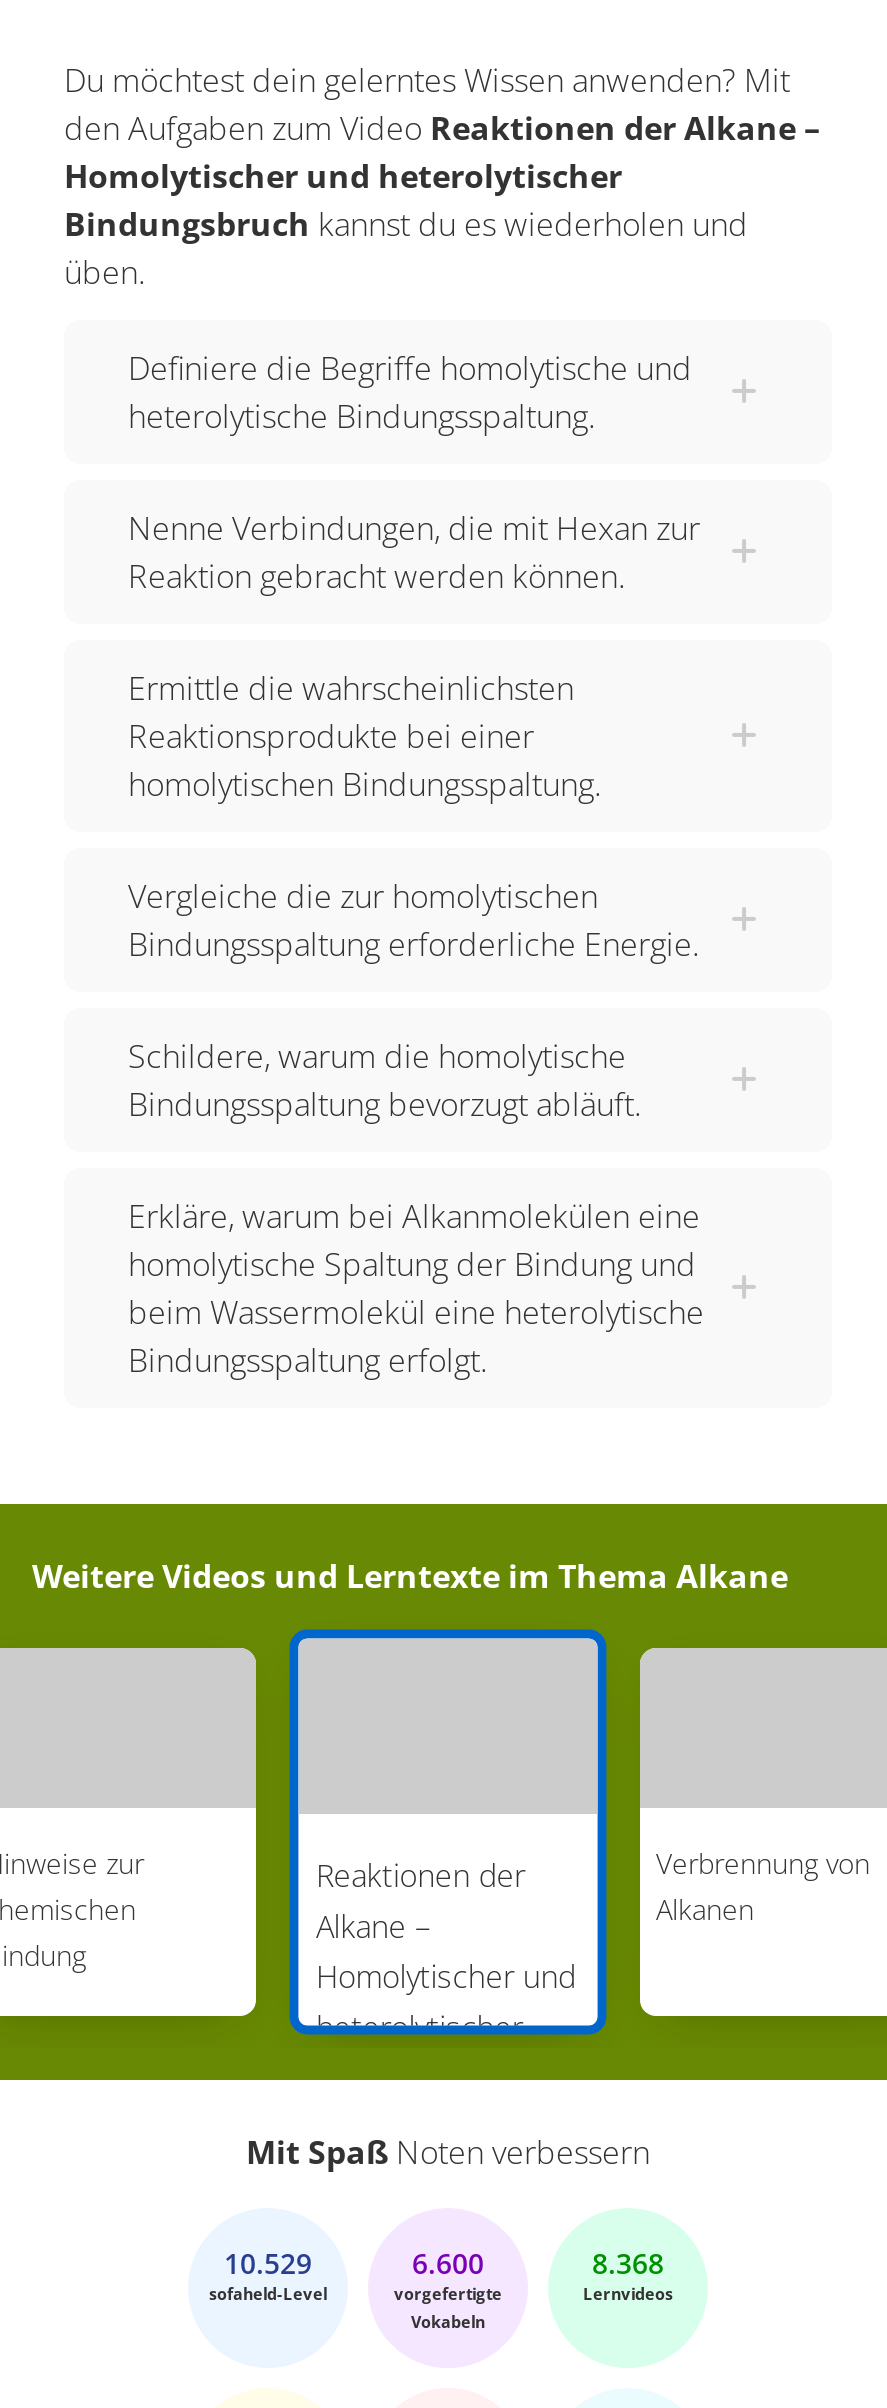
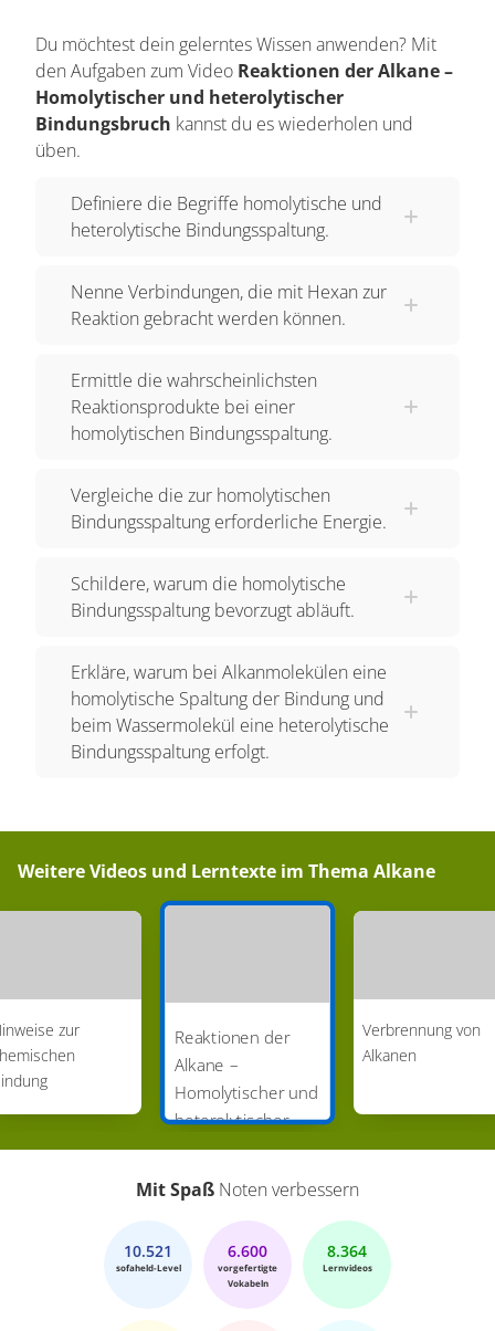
[224,2244,312,2282] 10.529 -> [124,1240,172,1261] 10.521
[592,2244,664,2282] 8.368 -> [327,1240,367,1261] 8.364

